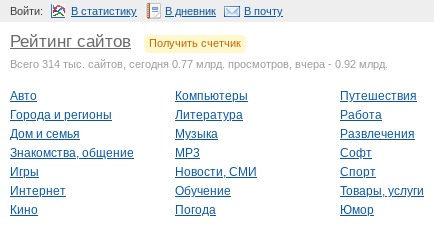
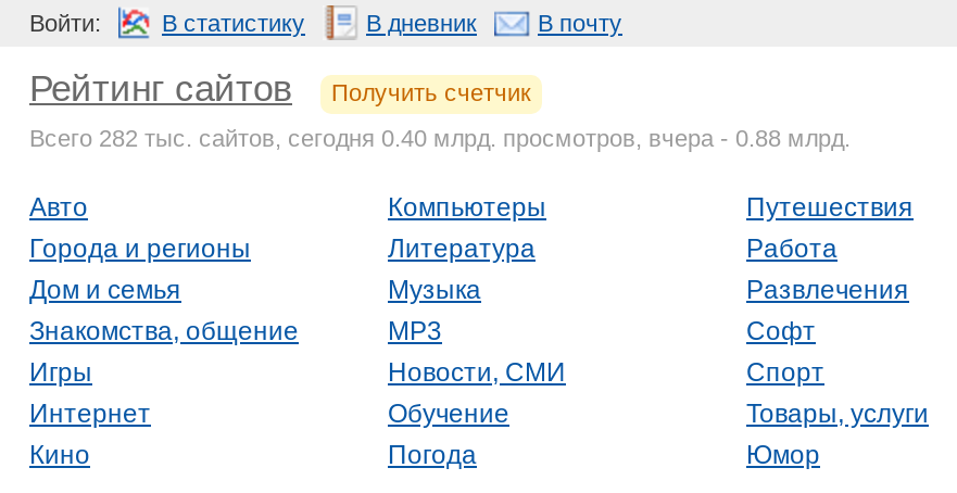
[10,58,388,70] Всего 314 тыс. сайтов, сегодня 0.77 млрд. просмотров, вчера - 0.92 млрд. -> [29,125,851,151] Всего 282 тыс. сайтов, сегодня 0.40 млрд. просмотров, вчера - 0.88 млрд.

